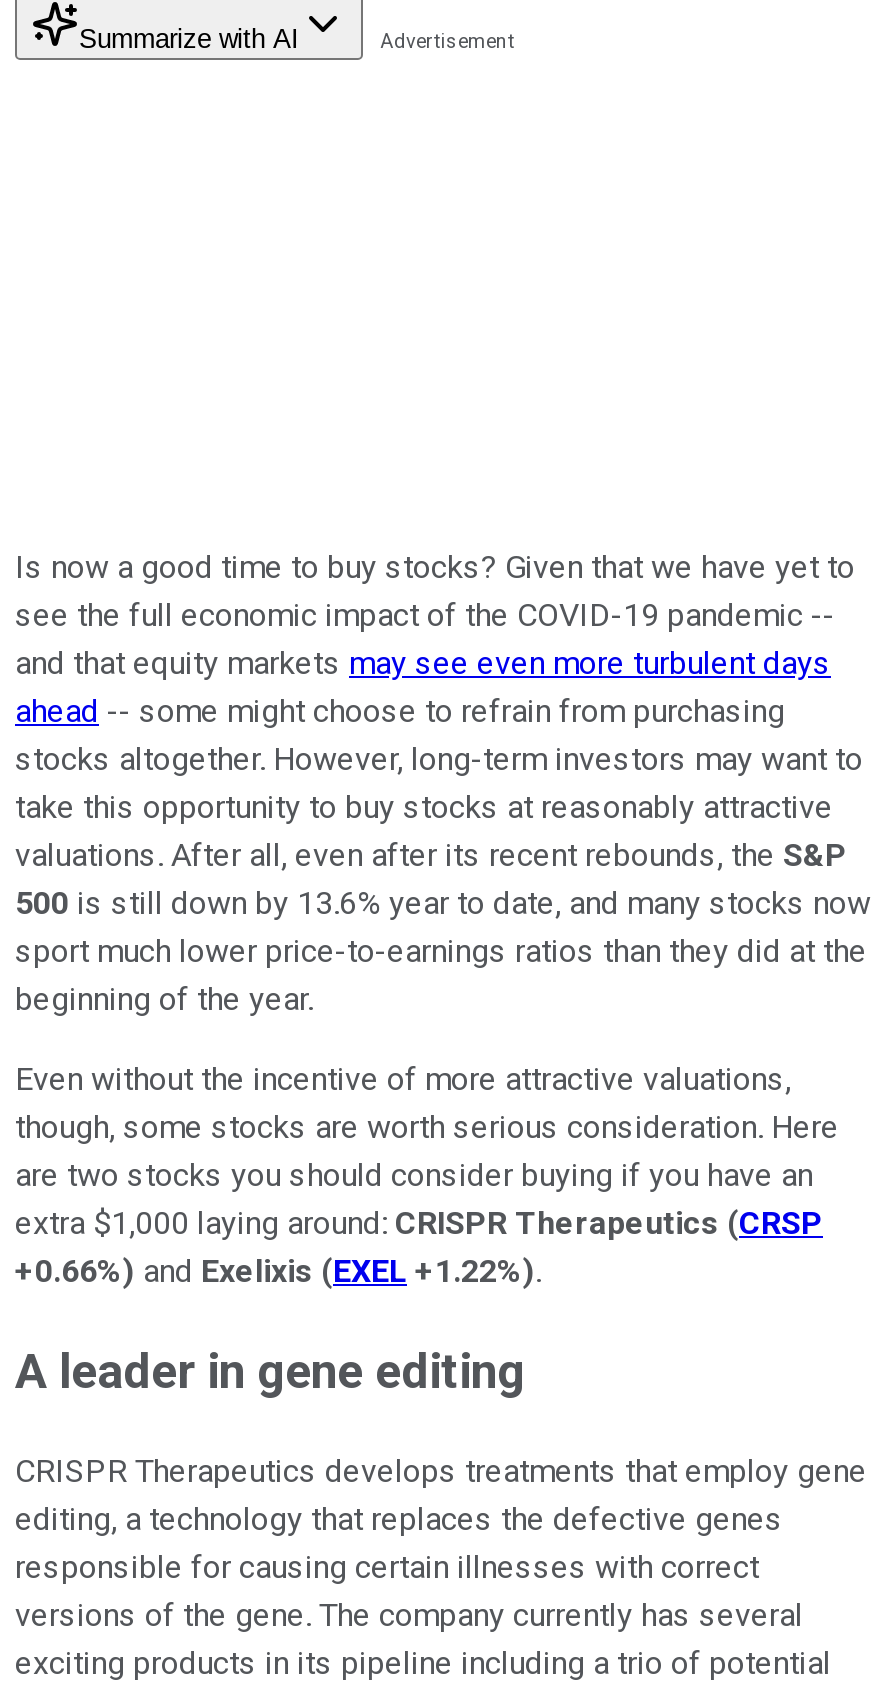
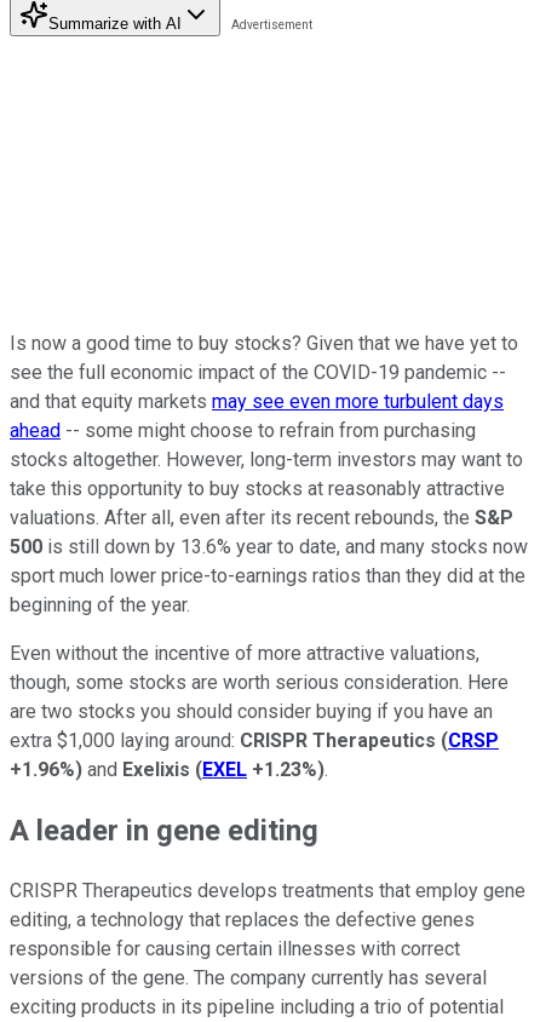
[15,1252,541,1290] +0.66%) and Exelixis (EXEL +1.22%). -> [10,758,328,781] +1.96%) and Exelixis (EXEL +1.23%).

